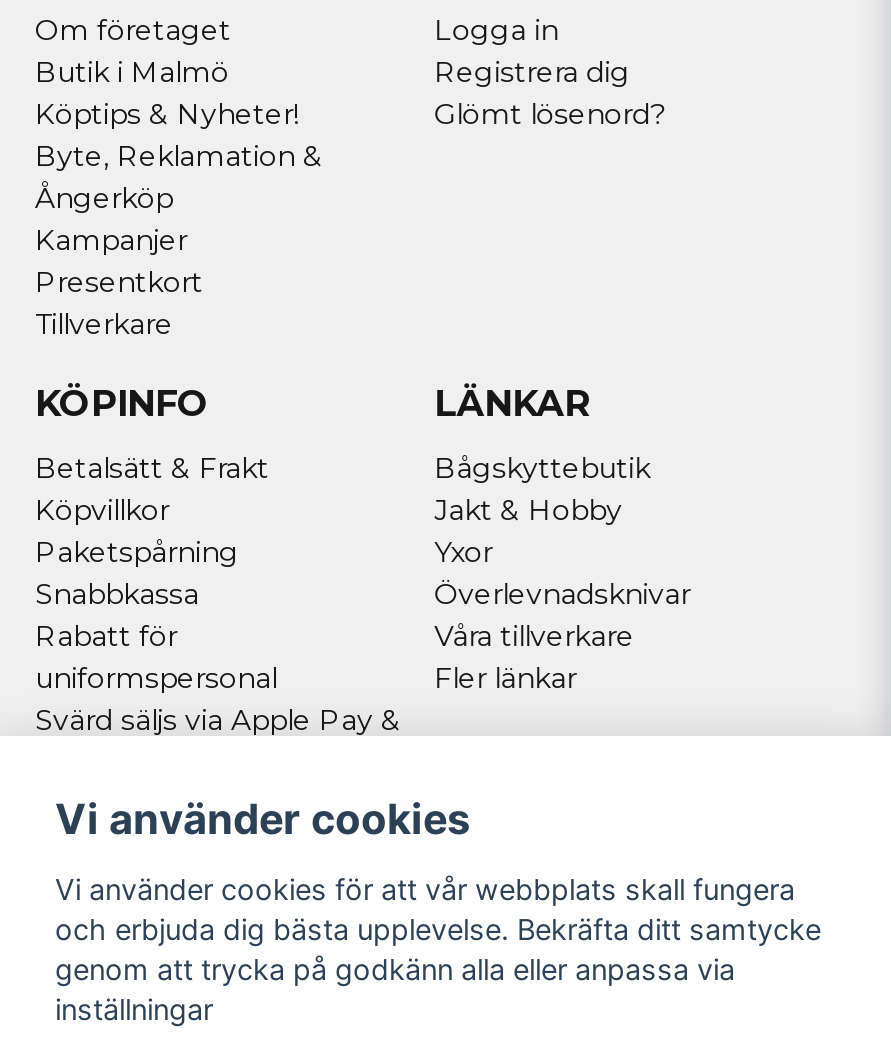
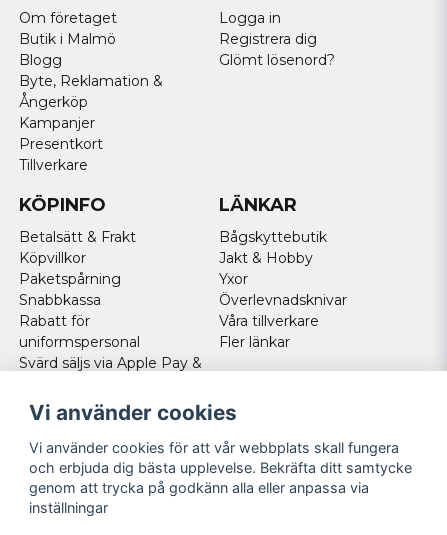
[35,96,299,132] Köptips & Nyheter! -> [19,51,62,69] Blogg

